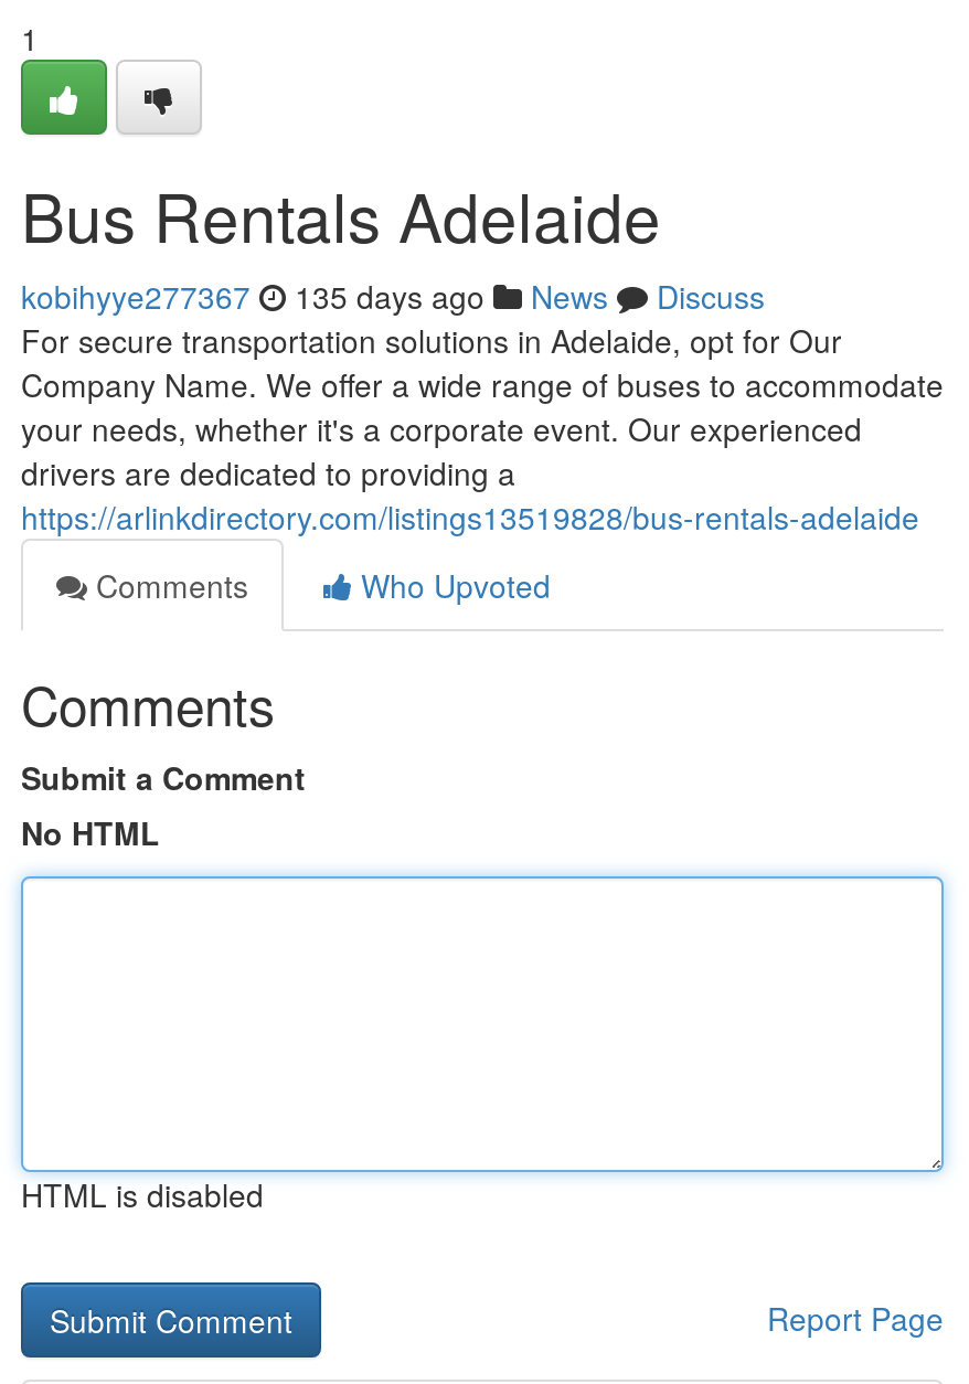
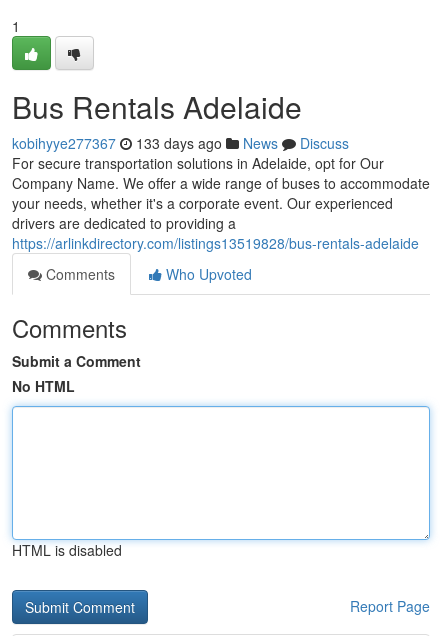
[21,274,765,318] kobihyye277367 135 days ago News Discuss -> [12,133,349,153] kobihyye277367 133 days ago News Discuss

